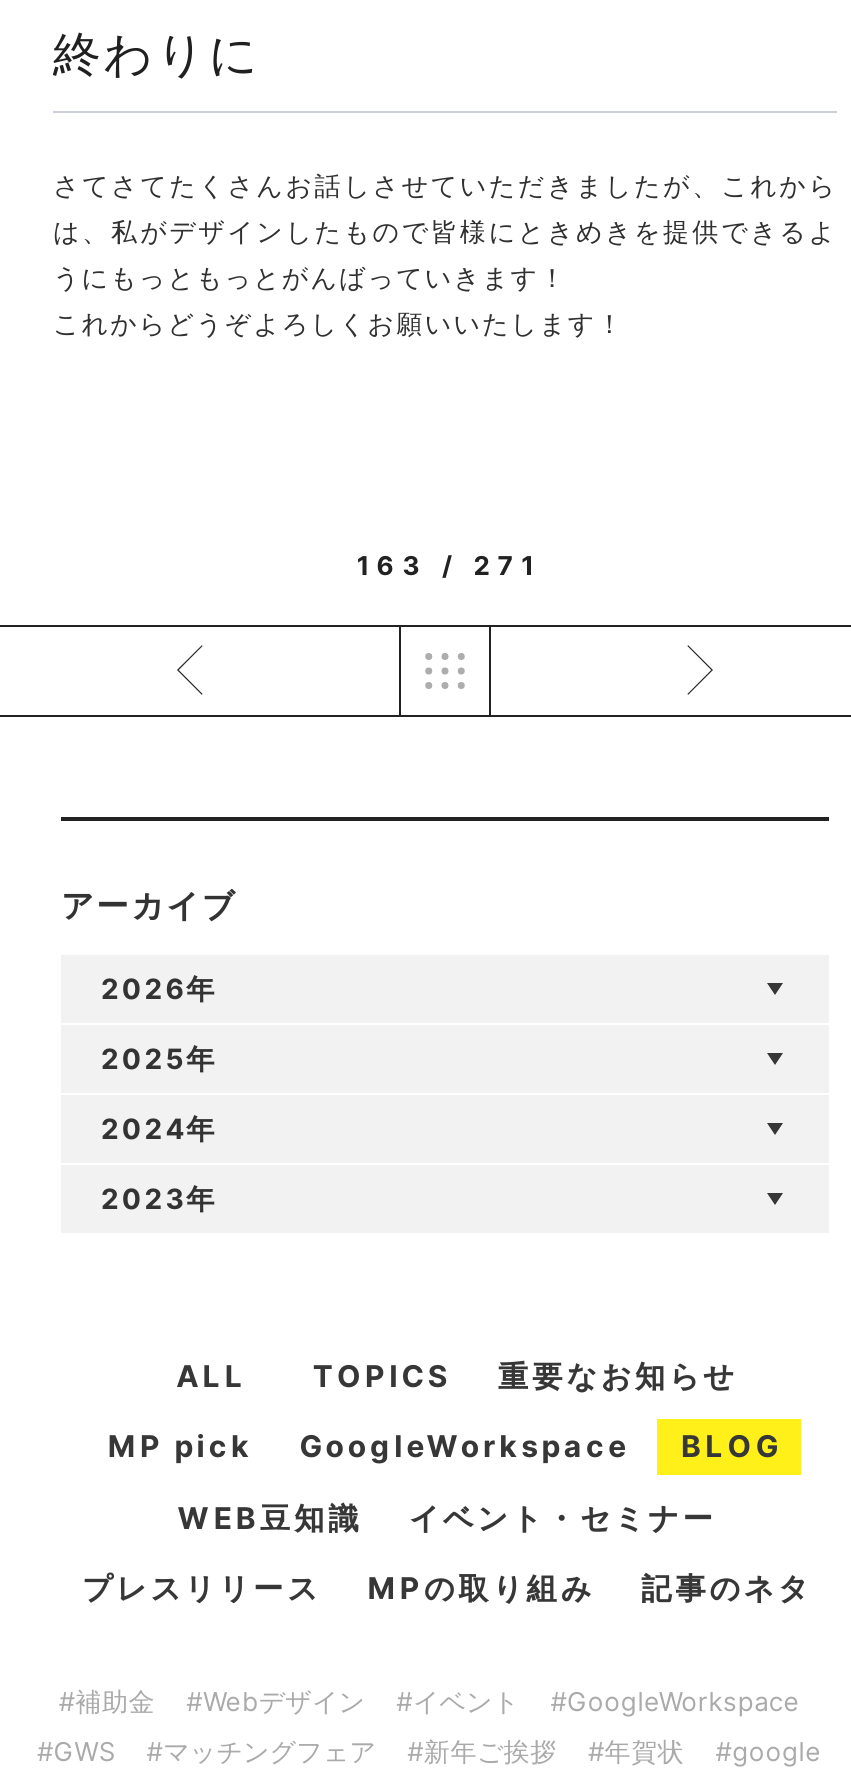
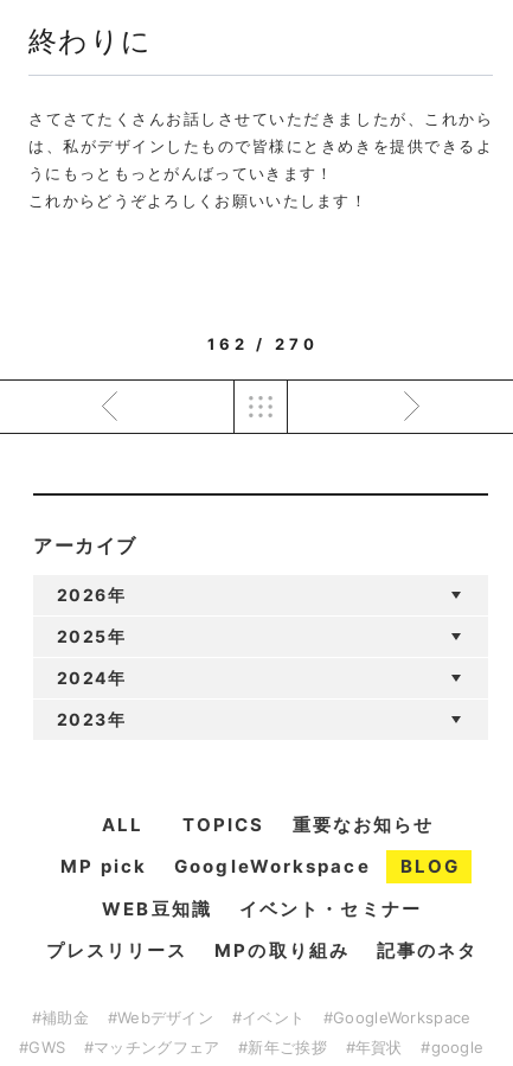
[357,548,541,580] 163 / 271 -> [207,334,319,353] 162 / 270

